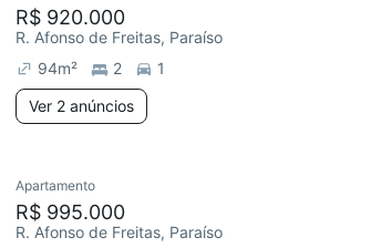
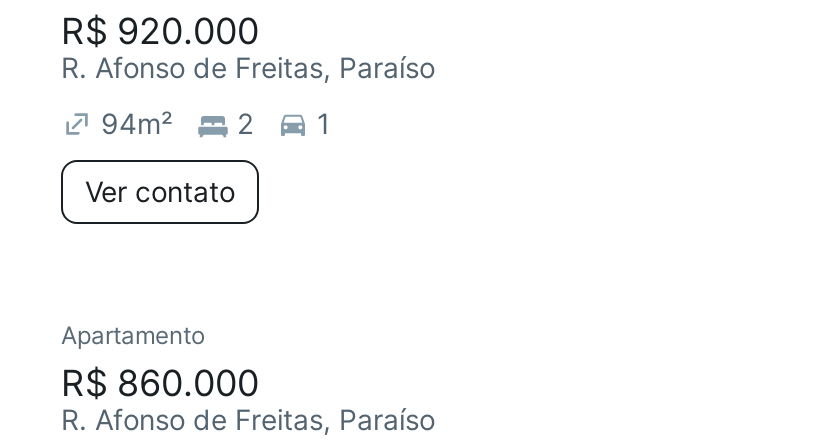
[29,96,134,115] Ver 2 anúncios -> [85,174,235,208] Ver contato
[16,200,125,224] R$ 995.000 -> [61,362,259,404] R$ 860.000

